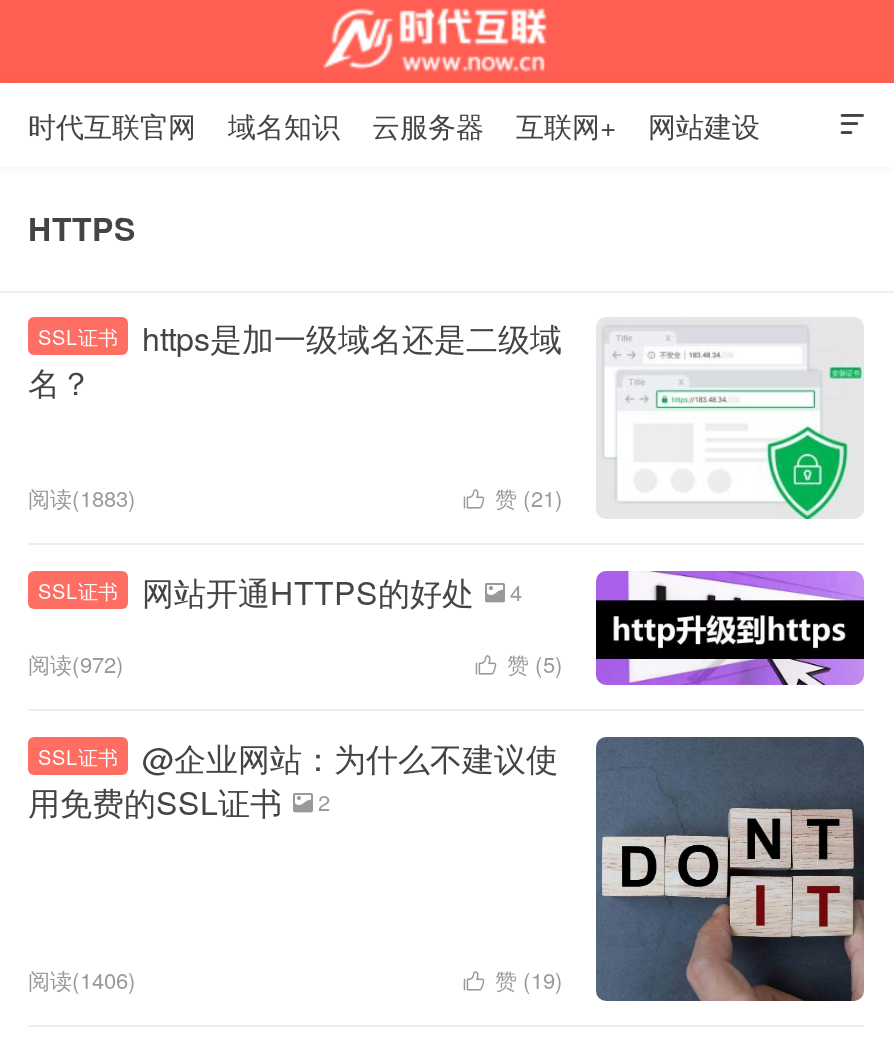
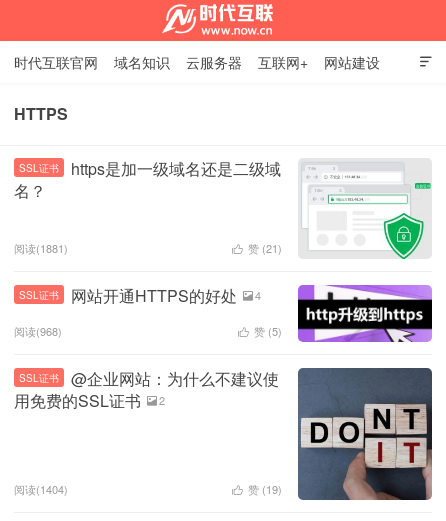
[28,480,136,512] 阅读(1883) -> [14,240,68,256] 阅读(1881)
[28,647,124,679] 阅读(972) -> [14,323,62,339] 阅读(968)
[28,963,136,995] 阅读(1406) -> [14,481,68,497] 阅读(1404)

